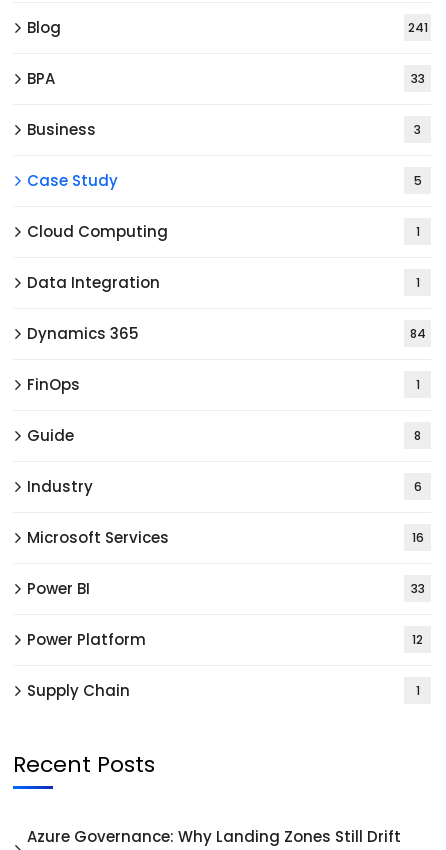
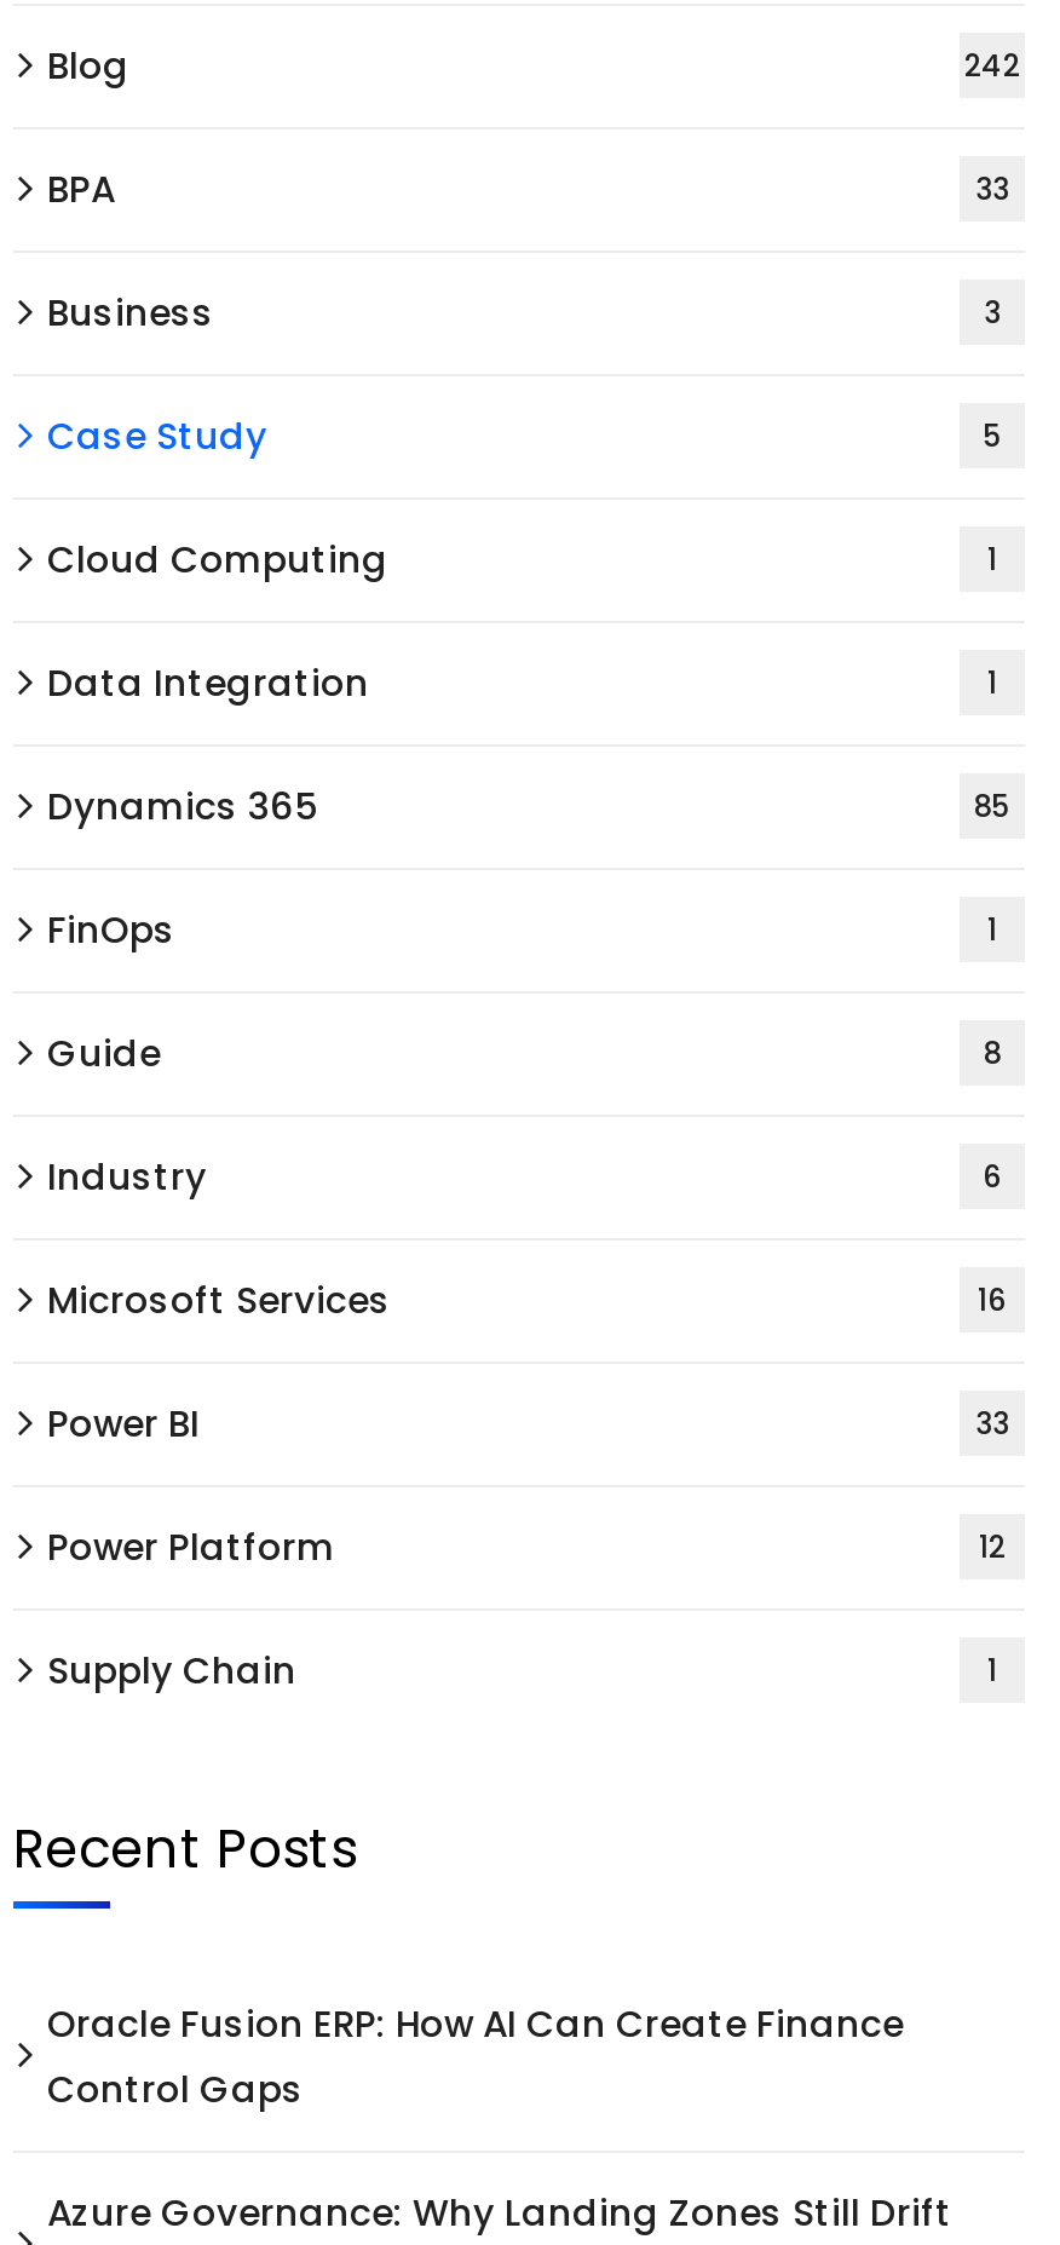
[407,19,427,36] 241 -> [964,45,1020,86] 242
[409,325,425,342] 84 -> [974,785,1010,827] 85
none -> [47,1998,904,2114] Oracle Fusion ERP: How AI Can Create Finance | Control Gaps

